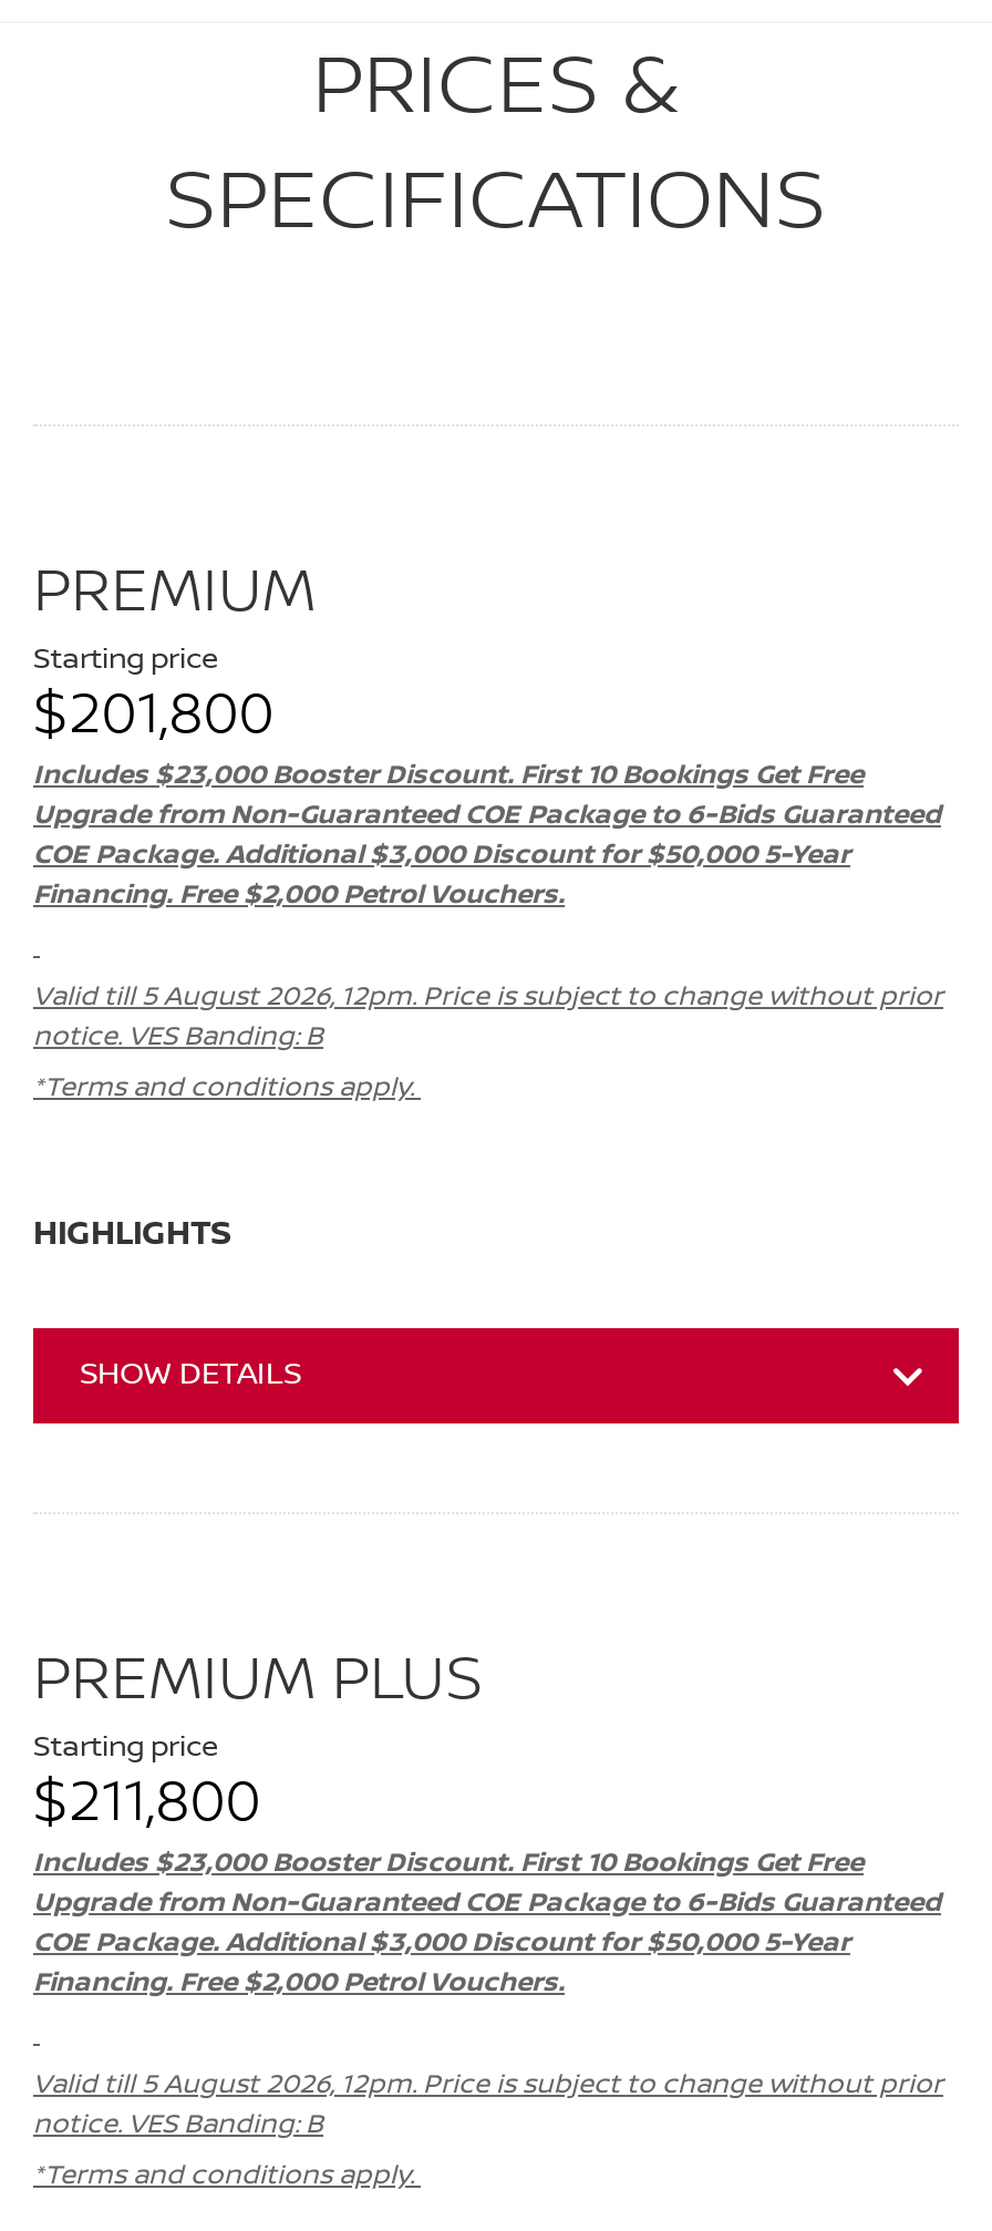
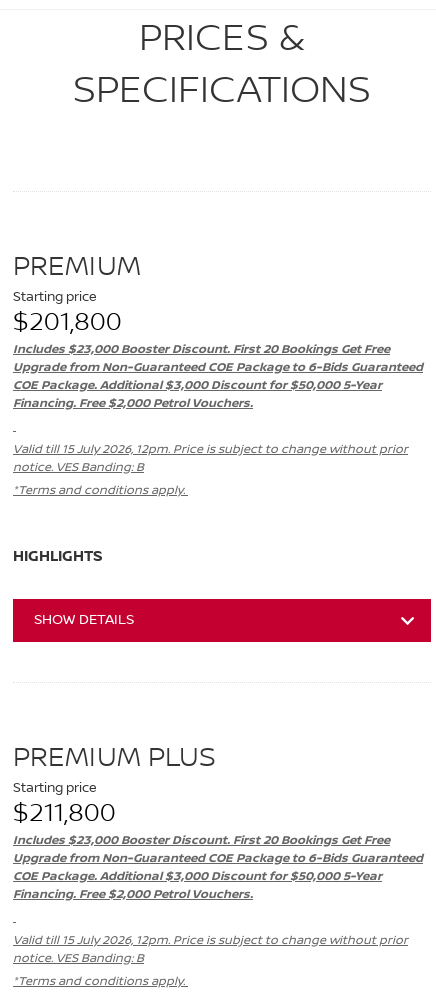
[33,759,864,792] Includes $23,000 Booster Discount. First 10 Bookings Get Free -> [13,342,390,357] Includes $23,000 Booster Discount. First 20 Bookings Get Free
[33,980,943,1014] Valid till 5 August 2026, 12pm. Price is subject to change without prior -> [13,442,408,457] Valid till 15 July 2026, 12pm. Price is subject to change without prior
[33,1847,864,1880] Includes $23,000 Booster Discount. First 10 Bookings Get Free -> [13,833,390,848] Includes $23,000 Booster Discount. First 20 Bookings Get Free
[33,2068,943,2101] Valid till 5 August 2026, 12pm. Price is subject to change without prior -> [13,933,408,948] Valid till 15 July 2026, 12pm. Price is subject to change without prior

